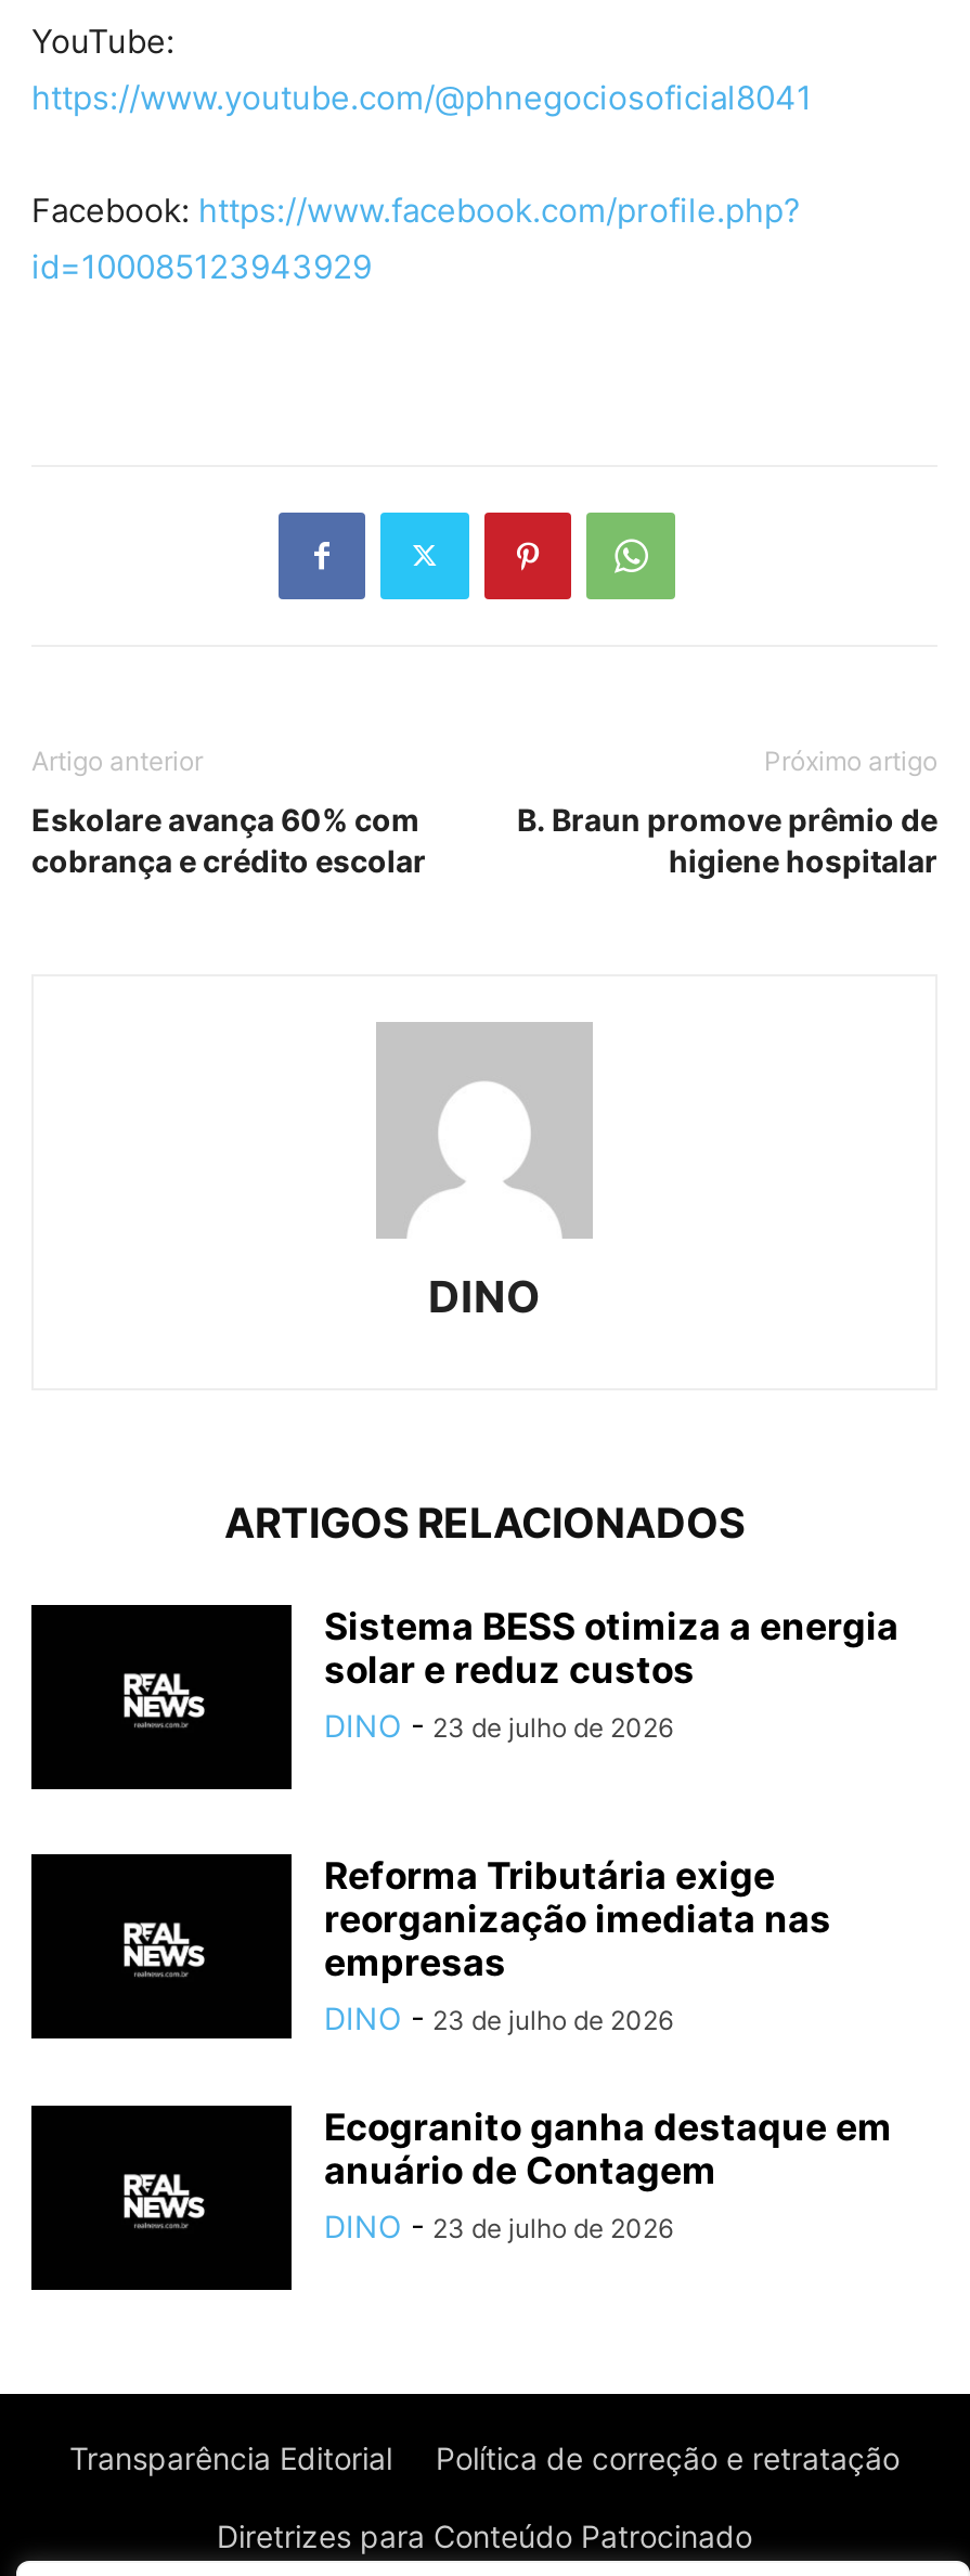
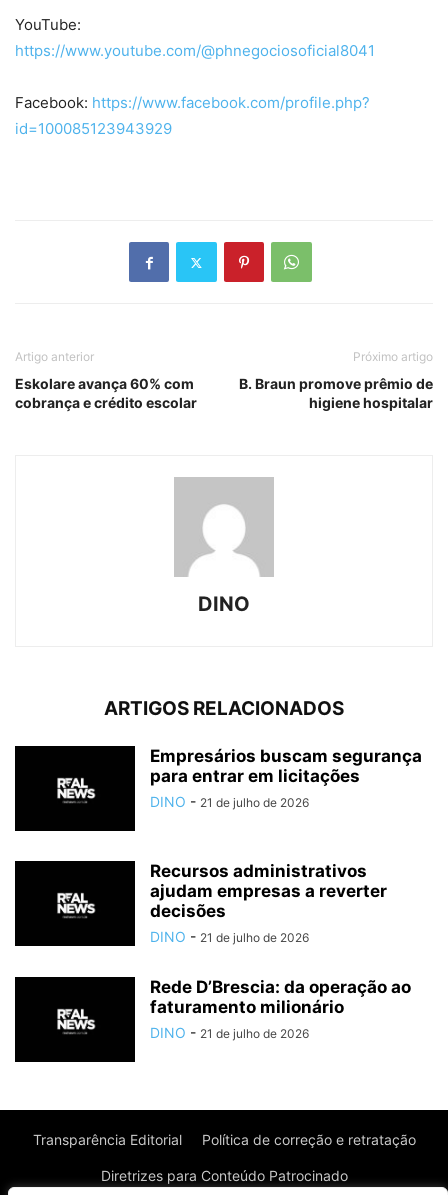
[324,1604,898,1743] Sistema BESS otimiza a energia | solar e reduz custos | DINO - 23 de julho de 2026 -> [150,746,422,810] Empresários buscam segurança | para entrar em licitações | DINO - 21 de julho de 2026
[324,1853,831,2035] Reforma Tributária exige | reorganização imediata nas | empresas | DINO - 23 de julho de 2026 -> [150,861,387,945] Recursos administrativos | ajudam empresas a reverter | decisões | DINO - 21 de julho de 2026
[324,2105,892,2243] Ecogranito ganha destaque em | anuário de Contagem | DINO - 23 de julho de 2026 -> [150,977,411,1041] Rede D’Brescia: da operação ao | faturamento milionário | DINO - 21 de julho de 2026

